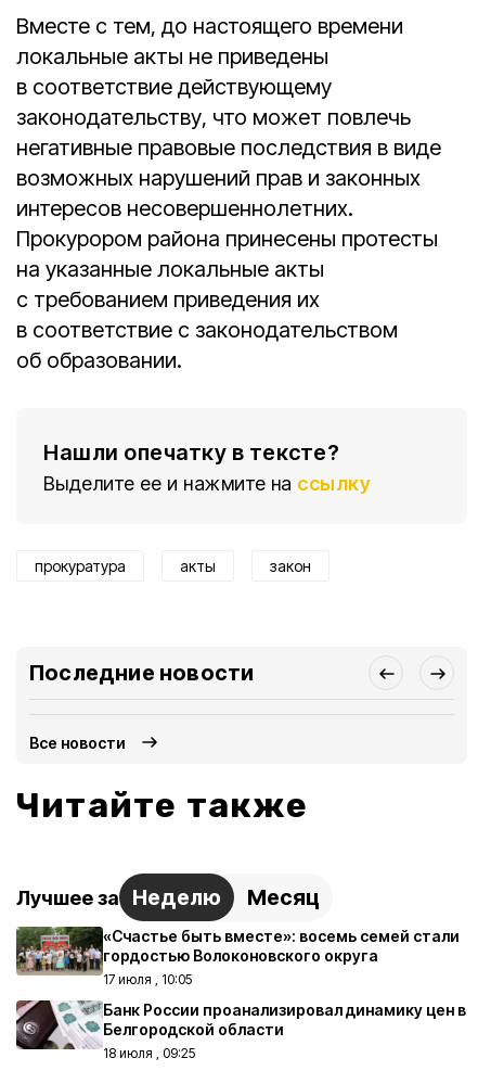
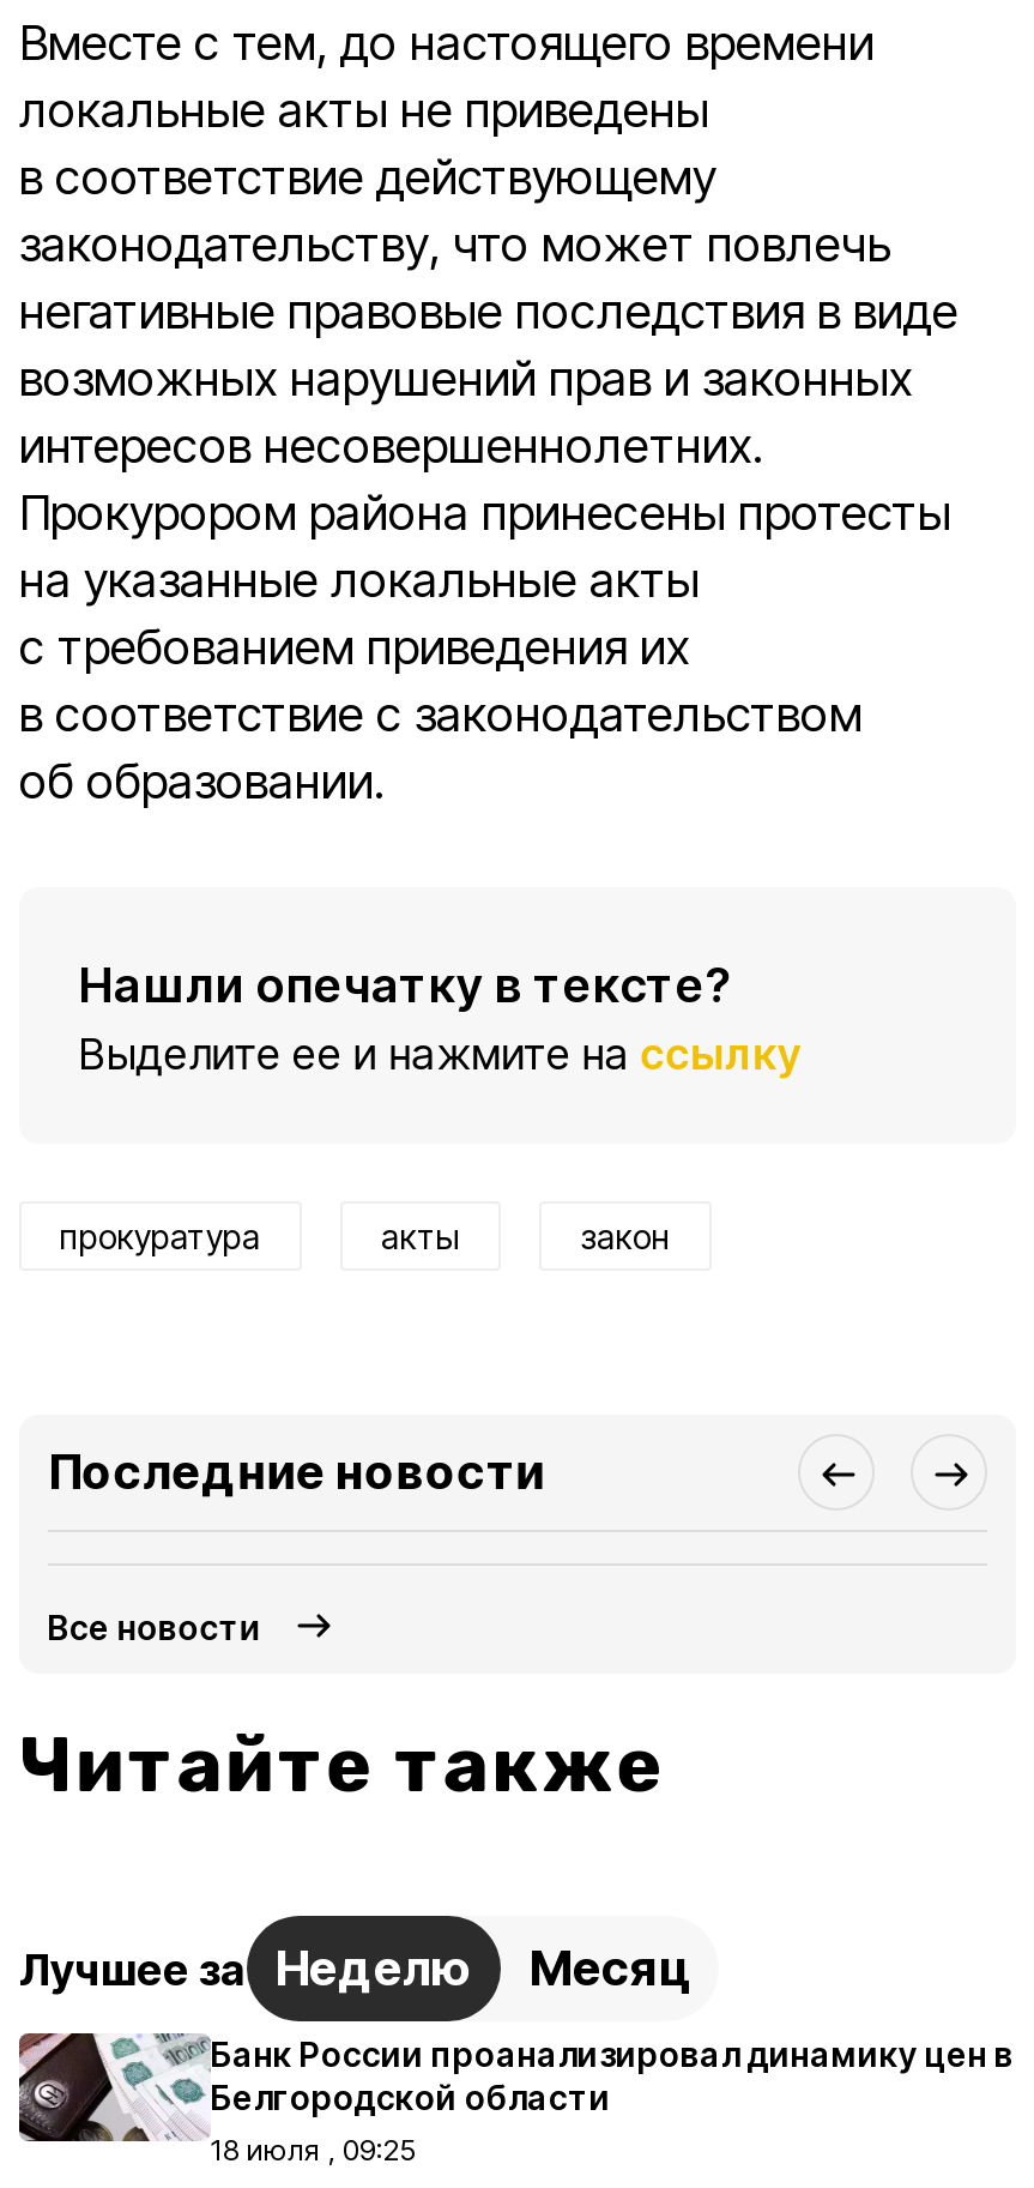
[15,926,460,987] [image] | «Счастье быть вместе»: восемь семей стали | гордостью Волоконовского округа | 17 июля , 10:05 -> none

